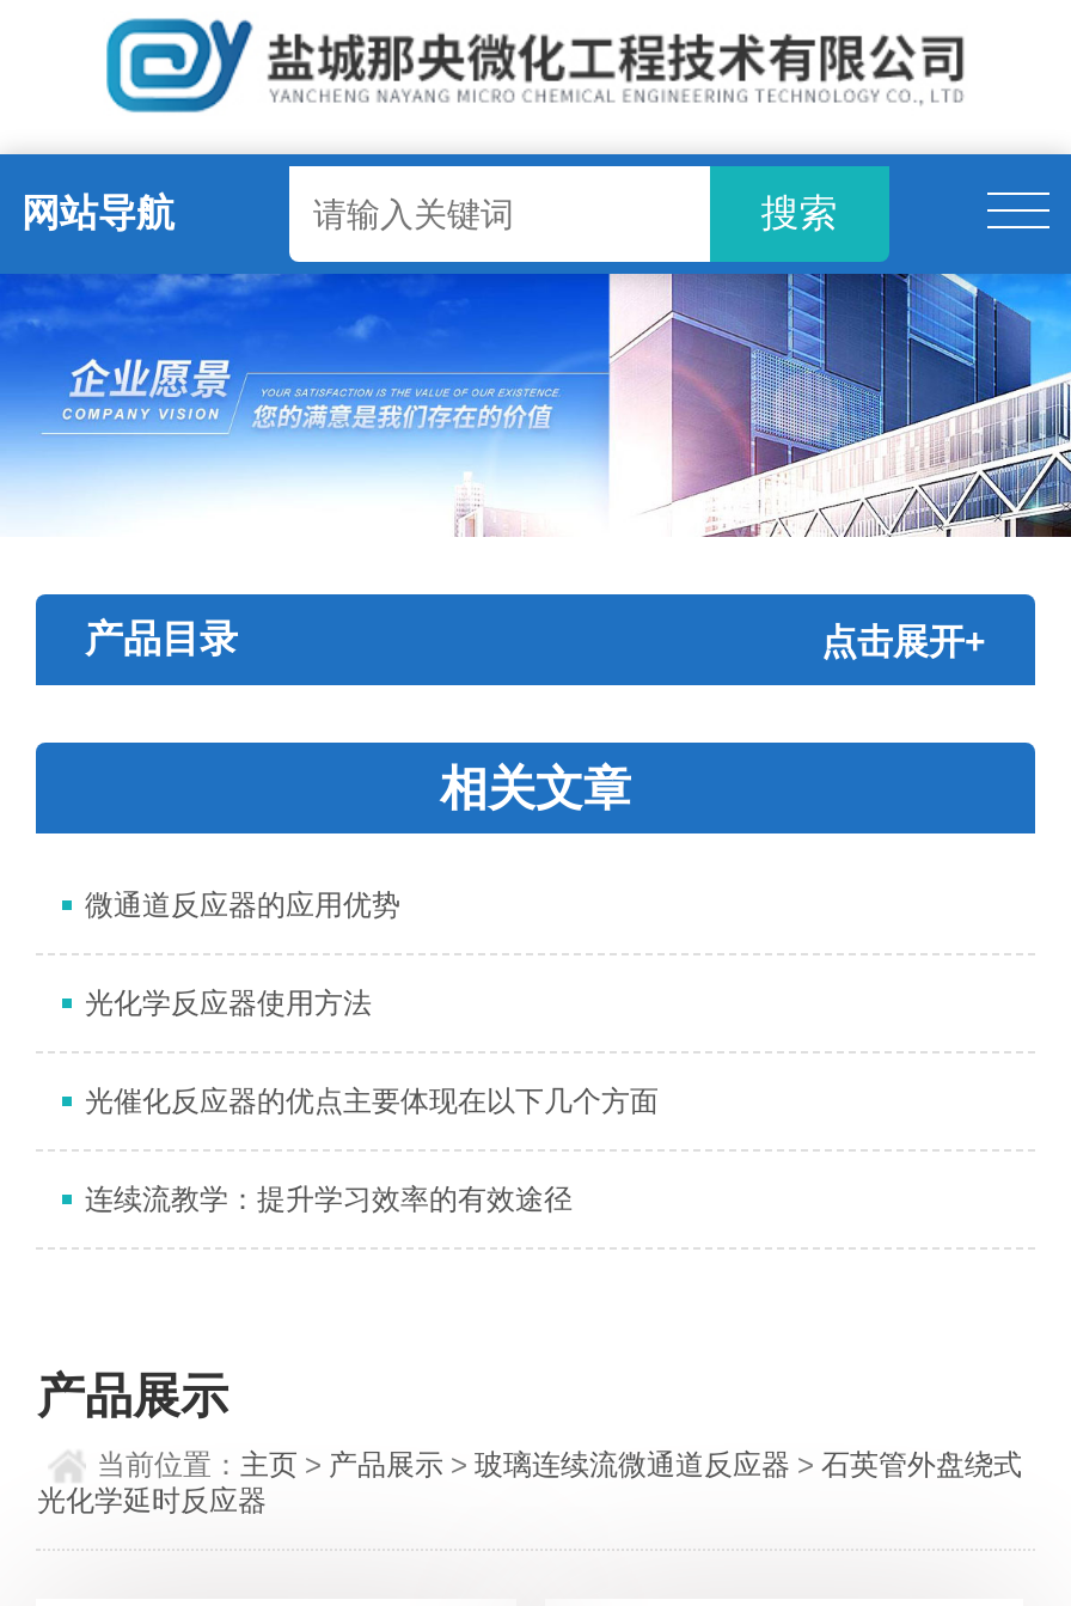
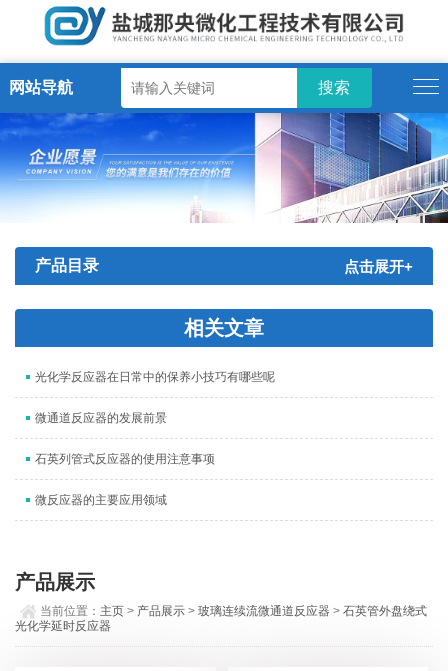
[85,889,400,922] 微通道反应器的应用优势 -> [35,370,275,384] 光化学反应器在日常中的保养小技巧有哪些呢
[85,987,372,1021] 光化学反应器使用方法 -> [35,411,167,425] 微通道反应器的发展前景
[85,1085,659,1119] 光催化反应器的优点主要体现在以下几个方面 -> [35,452,215,466] 石英列管式反应器的使用注意事项
[85,1183,573,1217] 连续流教学：提升学习效率的有效途径 -> [35,493,167,507] 微反应器的主要应用领域

